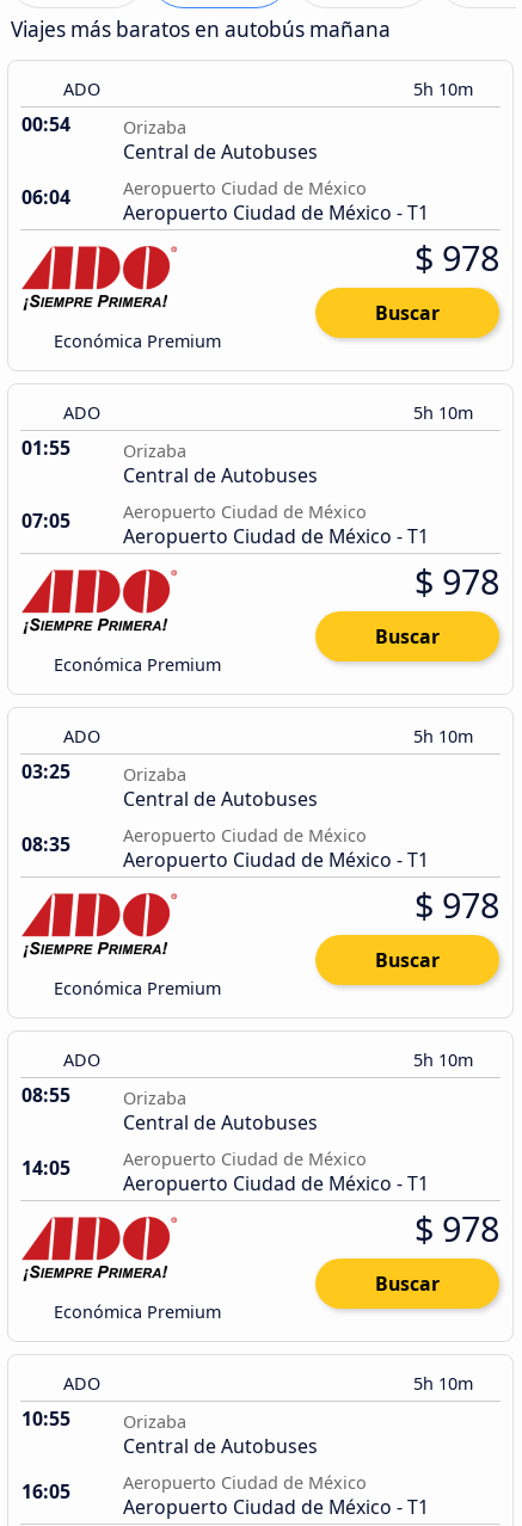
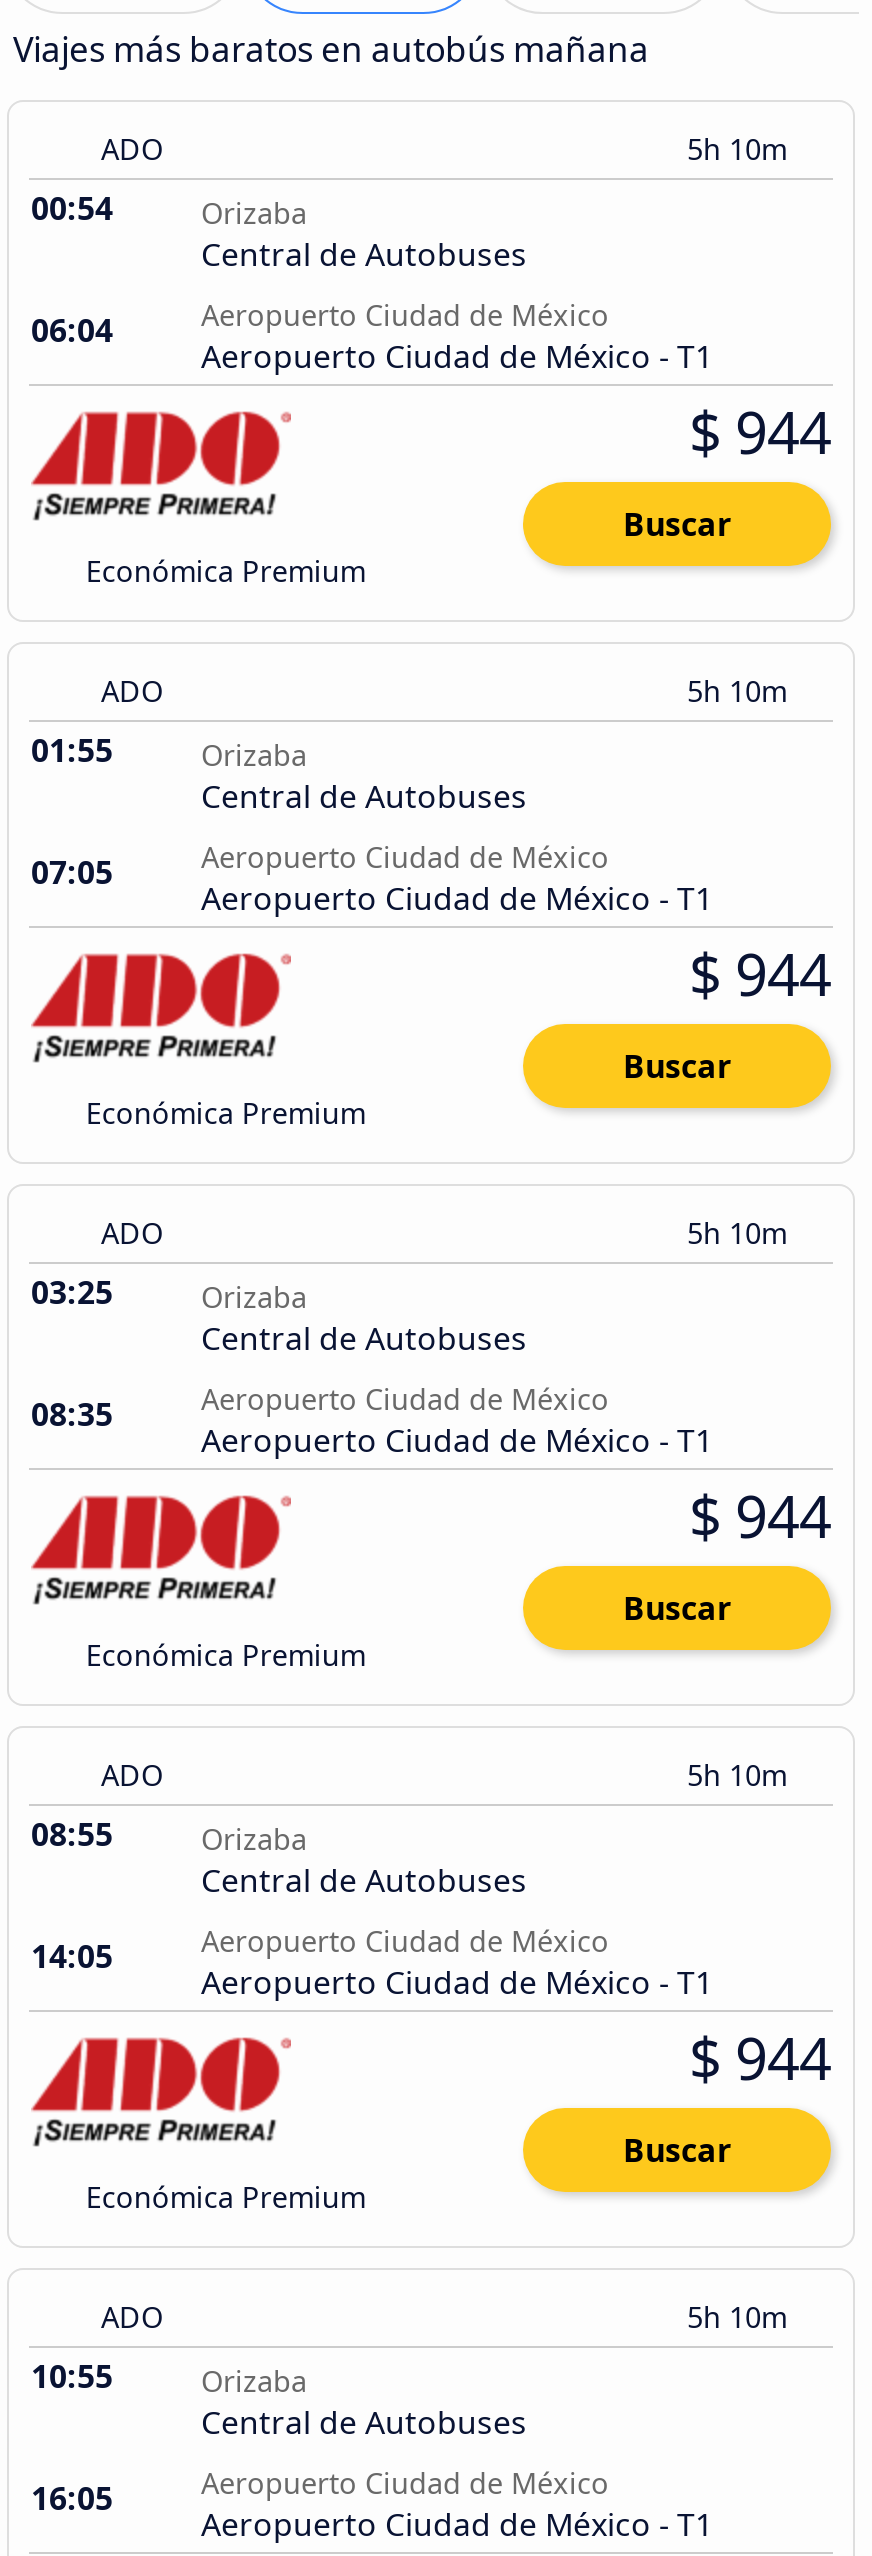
[414,234,499,281] $ 978 -> [689,392,831,470] $ 944
[414,558,499,604] $ 978 -> [689,934,831,1012] $ 944
[414,881,499,928] $ 978 -> [689,1476,831,1554] $ 944
[414,1205,499,1252] $ 978 -> [689,2018,831,2096] $ 944

